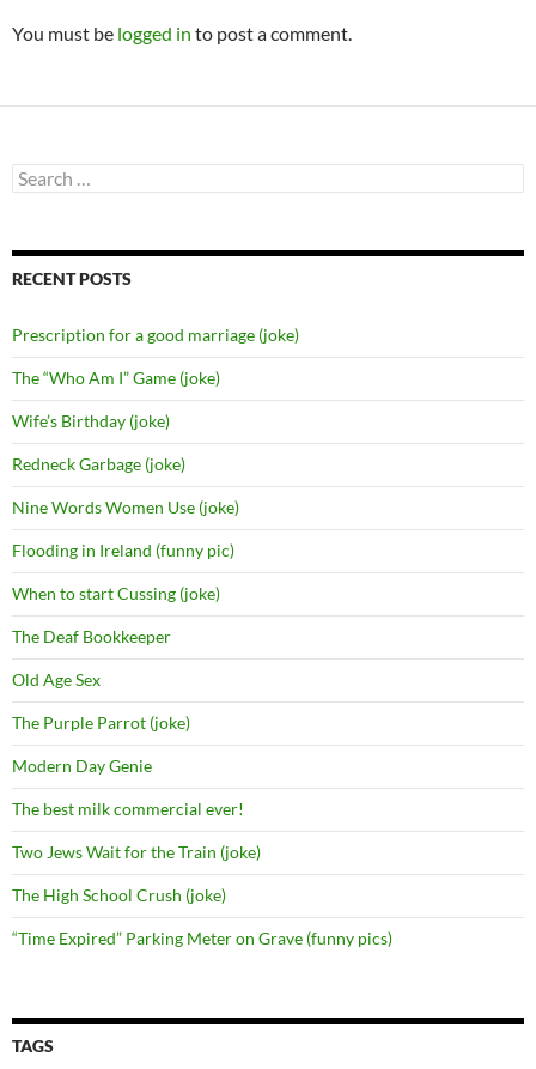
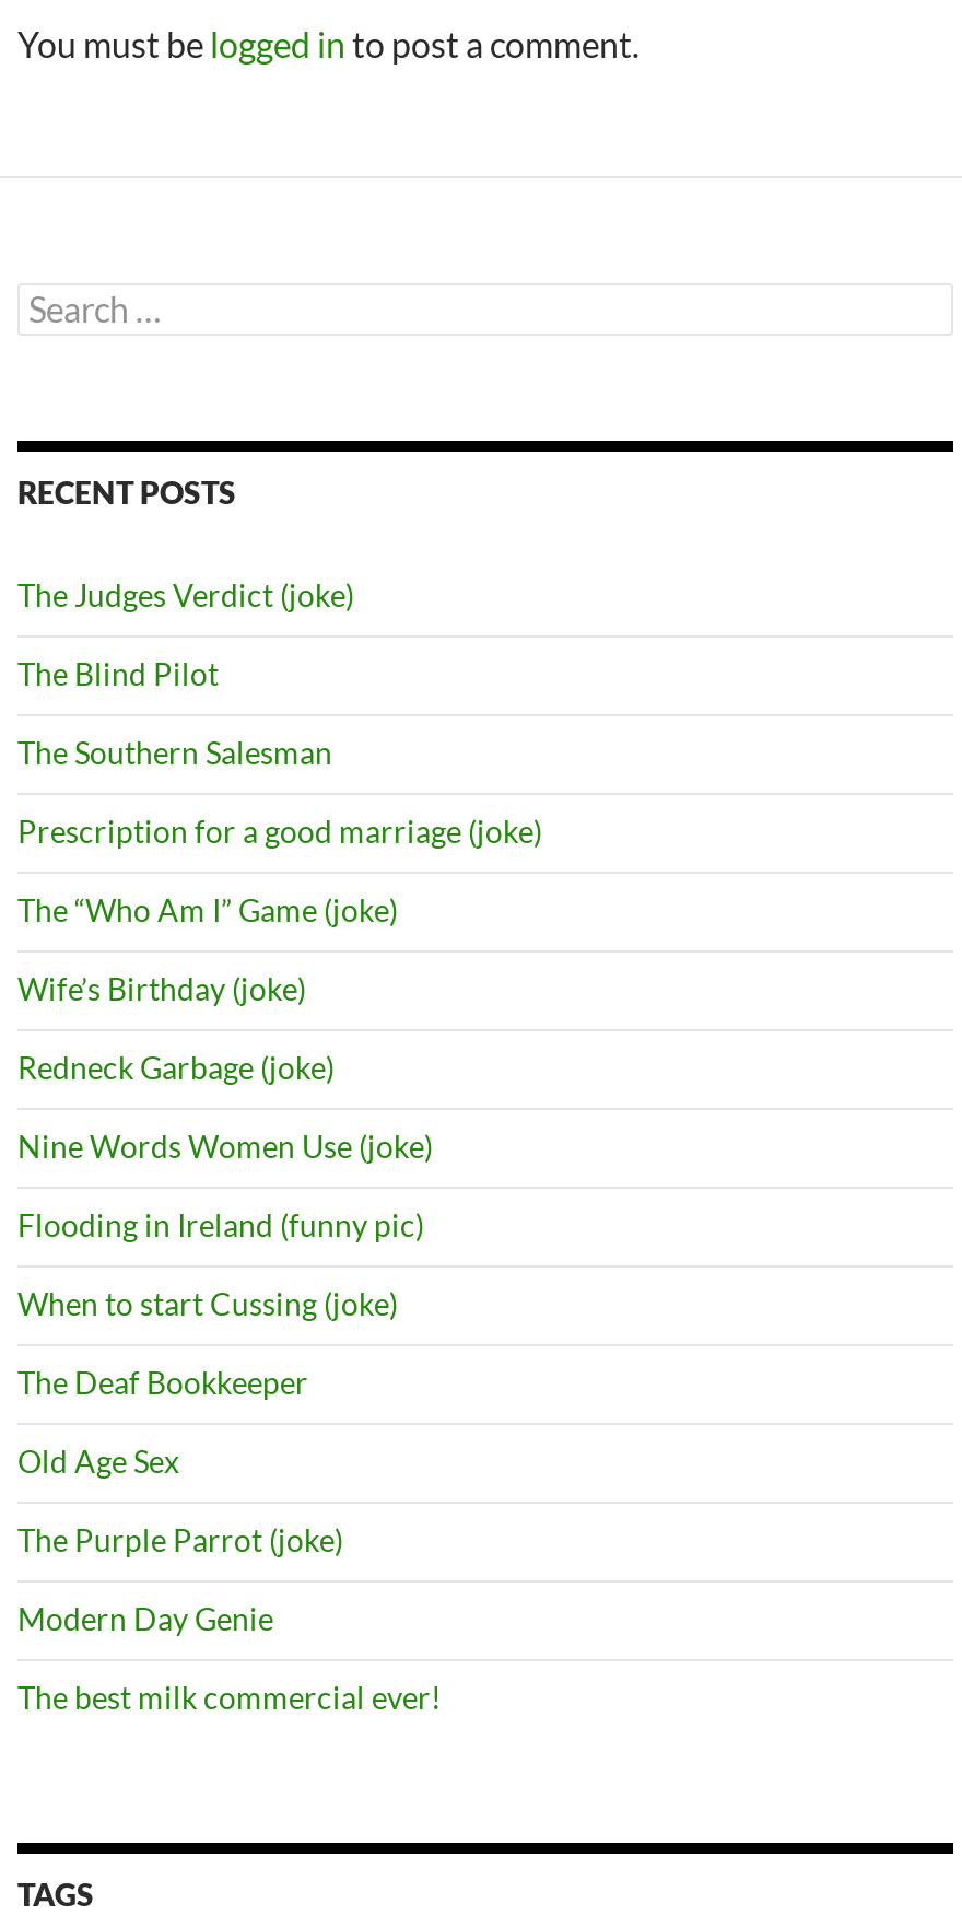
none -> [17,576,354,771] The Judges Verdict (joke) | The Blind Pilot | The Southern Salesman
moved [12,324,299,819] -> [17,813,542,1716]: Prescription for a good marriage (joke) | The “Who Am I” Game (joke) | Wife’s Birthday (joke) | ... | Modern Day Genie | The best milk commercial ever!
[12,842,392,948] Two Jews Wait for the Train (joke) | The High School Crush (joke) | “Time Expired” Parking Meter on Grave (funny pics) -> none

